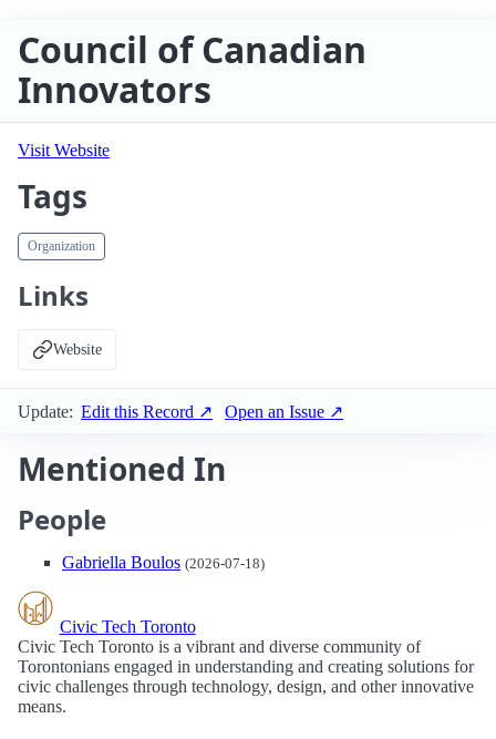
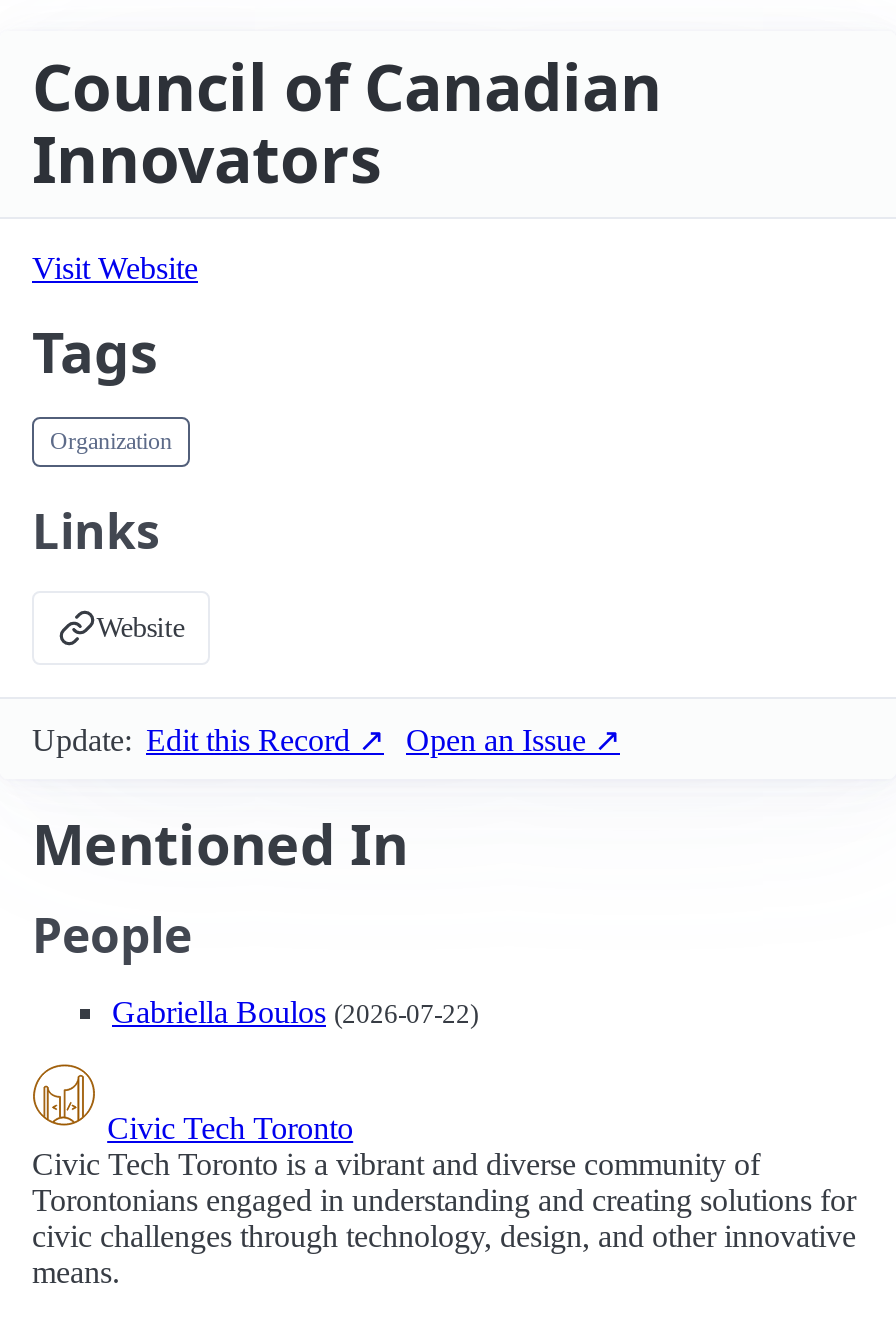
[62,553,265,572] Gabriella Boulos (2026-07-18) -> [112,995,478,1029] Gabriella Boulos (2026-07-22)

